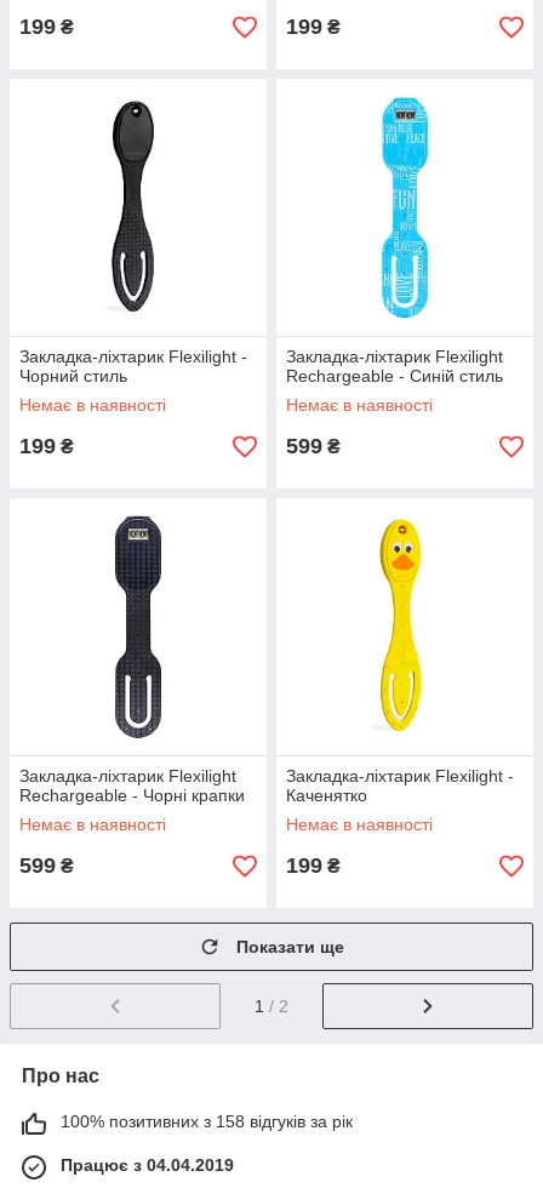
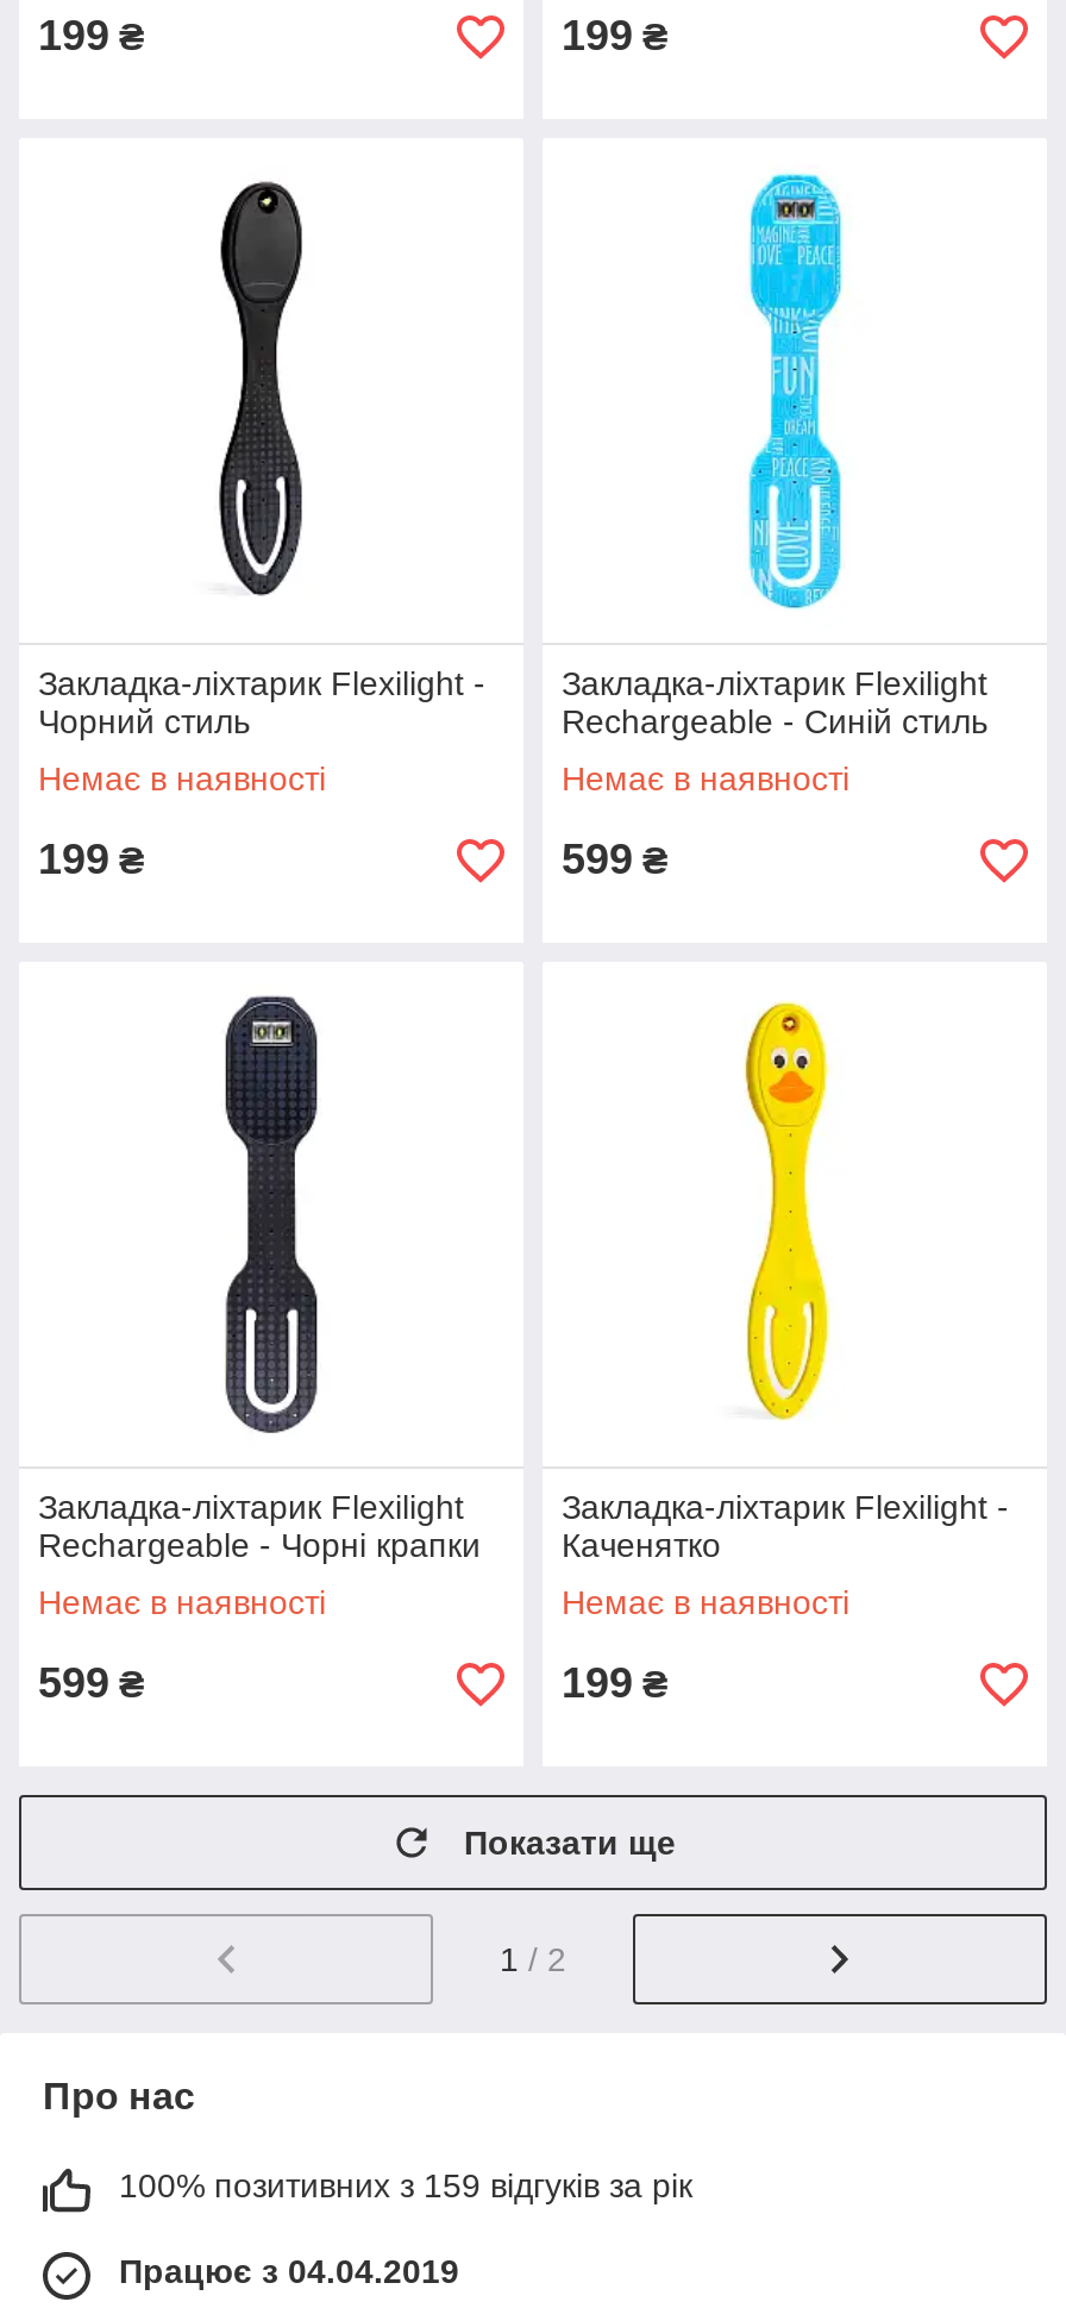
[61,1112,353,1131] 100% позитивних з 158 відгуків за рік -> [119,2166,692,2204] 100% позитивних з 159 відгуків за рік

